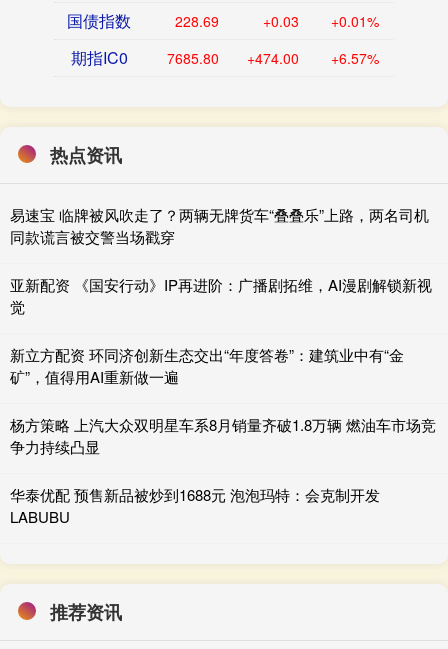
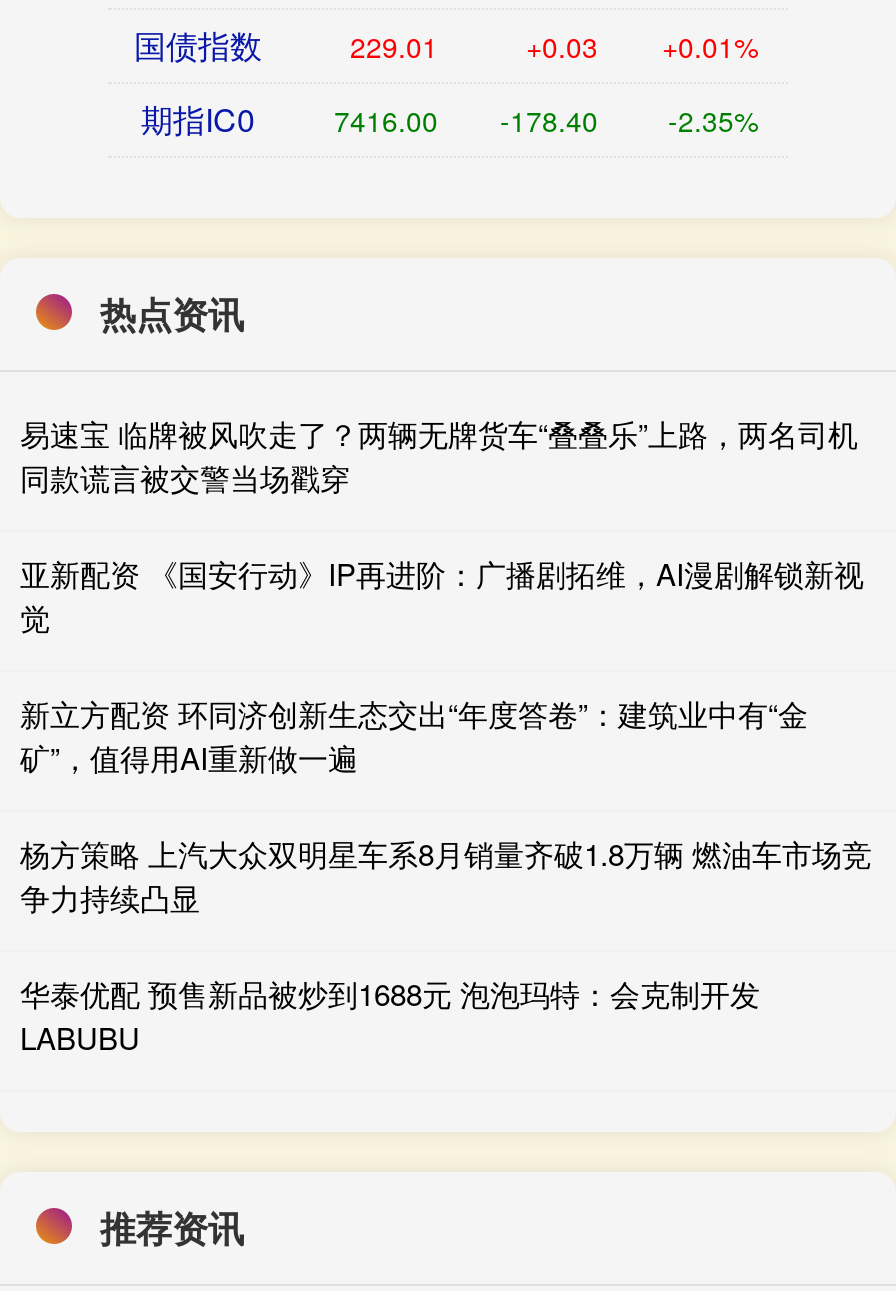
[175,11,219,31] 228.69 -> [350,27,438,67] 229.01
[167,48,219,68] 7685.80 -> [334,101,438,141] 7416.00
[247,48,299,68] +474.00 -> [500,101,598,141] -178.40
[331,48,379,68] +6.57% -> [668,101,758,141] -2.35%

